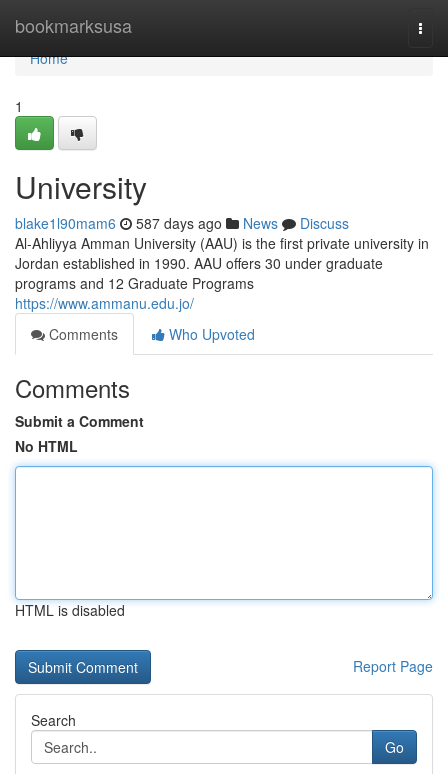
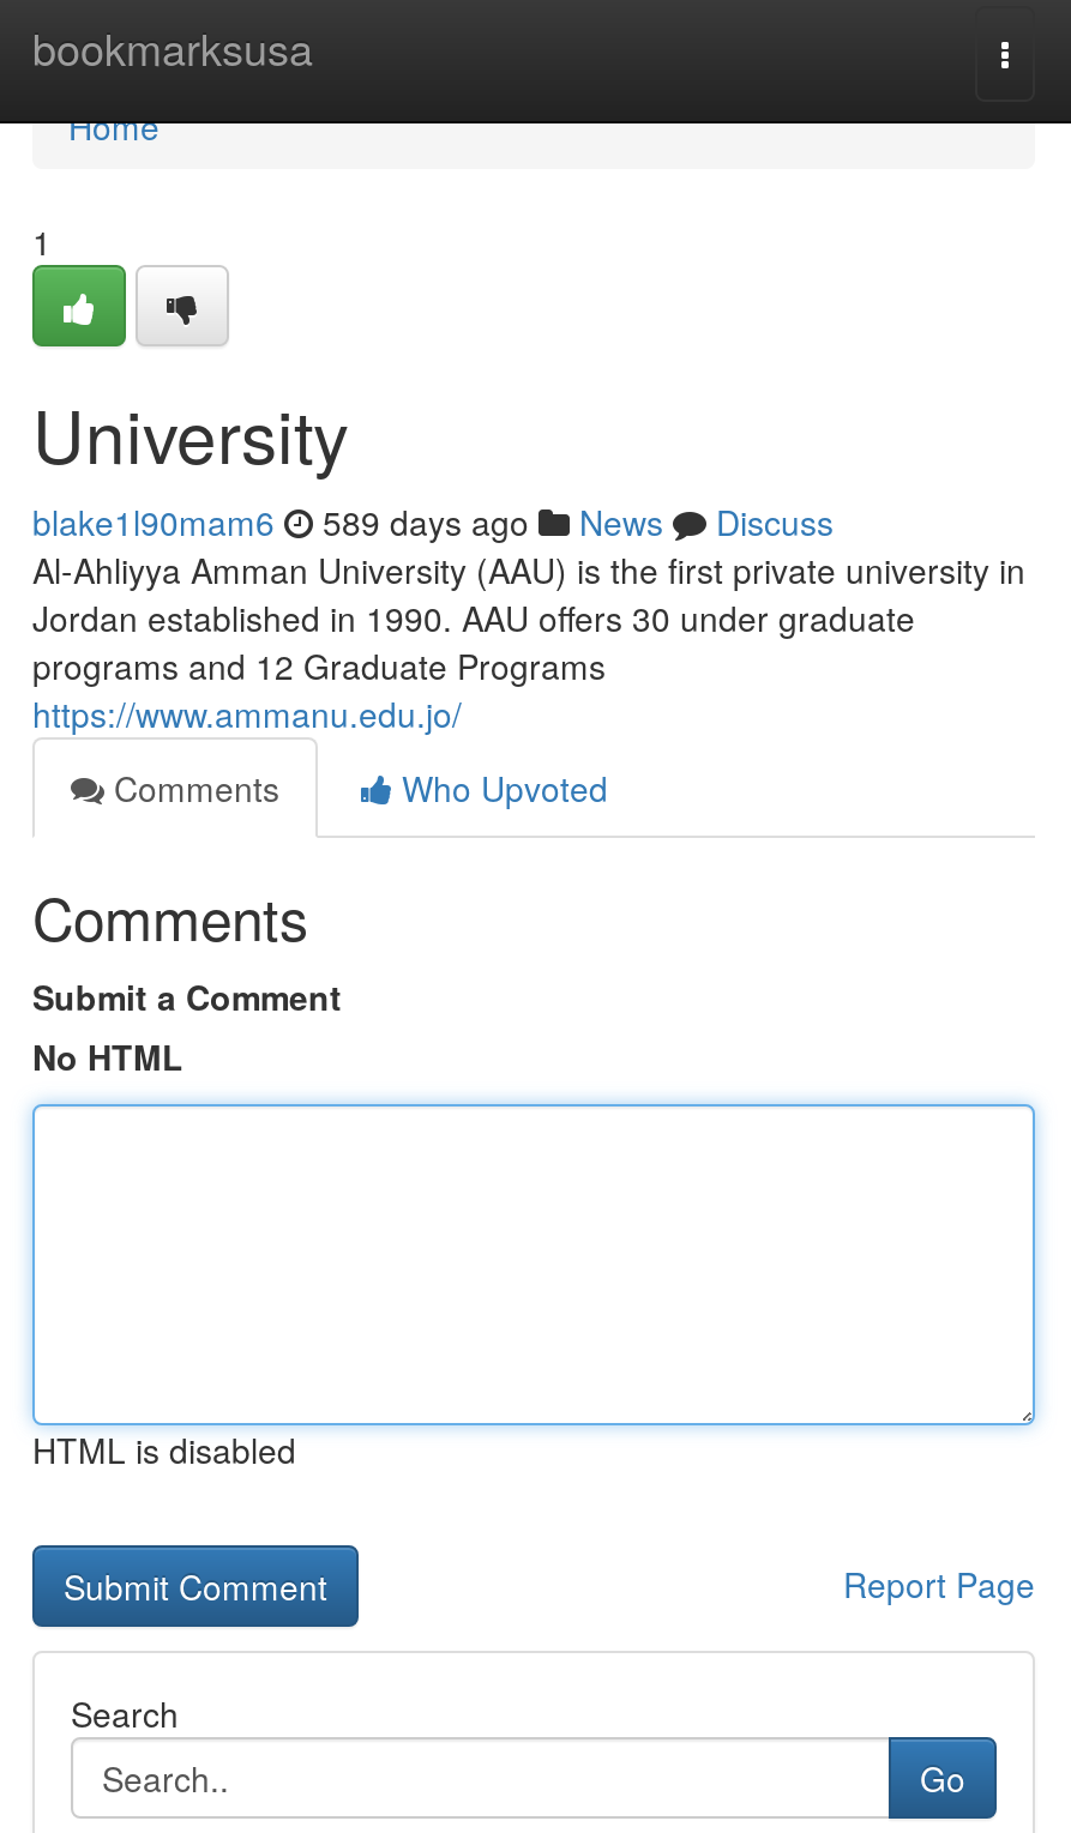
[15,213,349,233] blake1l90mam6 587 days ago News Discuss -> [32,498,834,545] blake1l90mam6 589 days ago News Discuss

